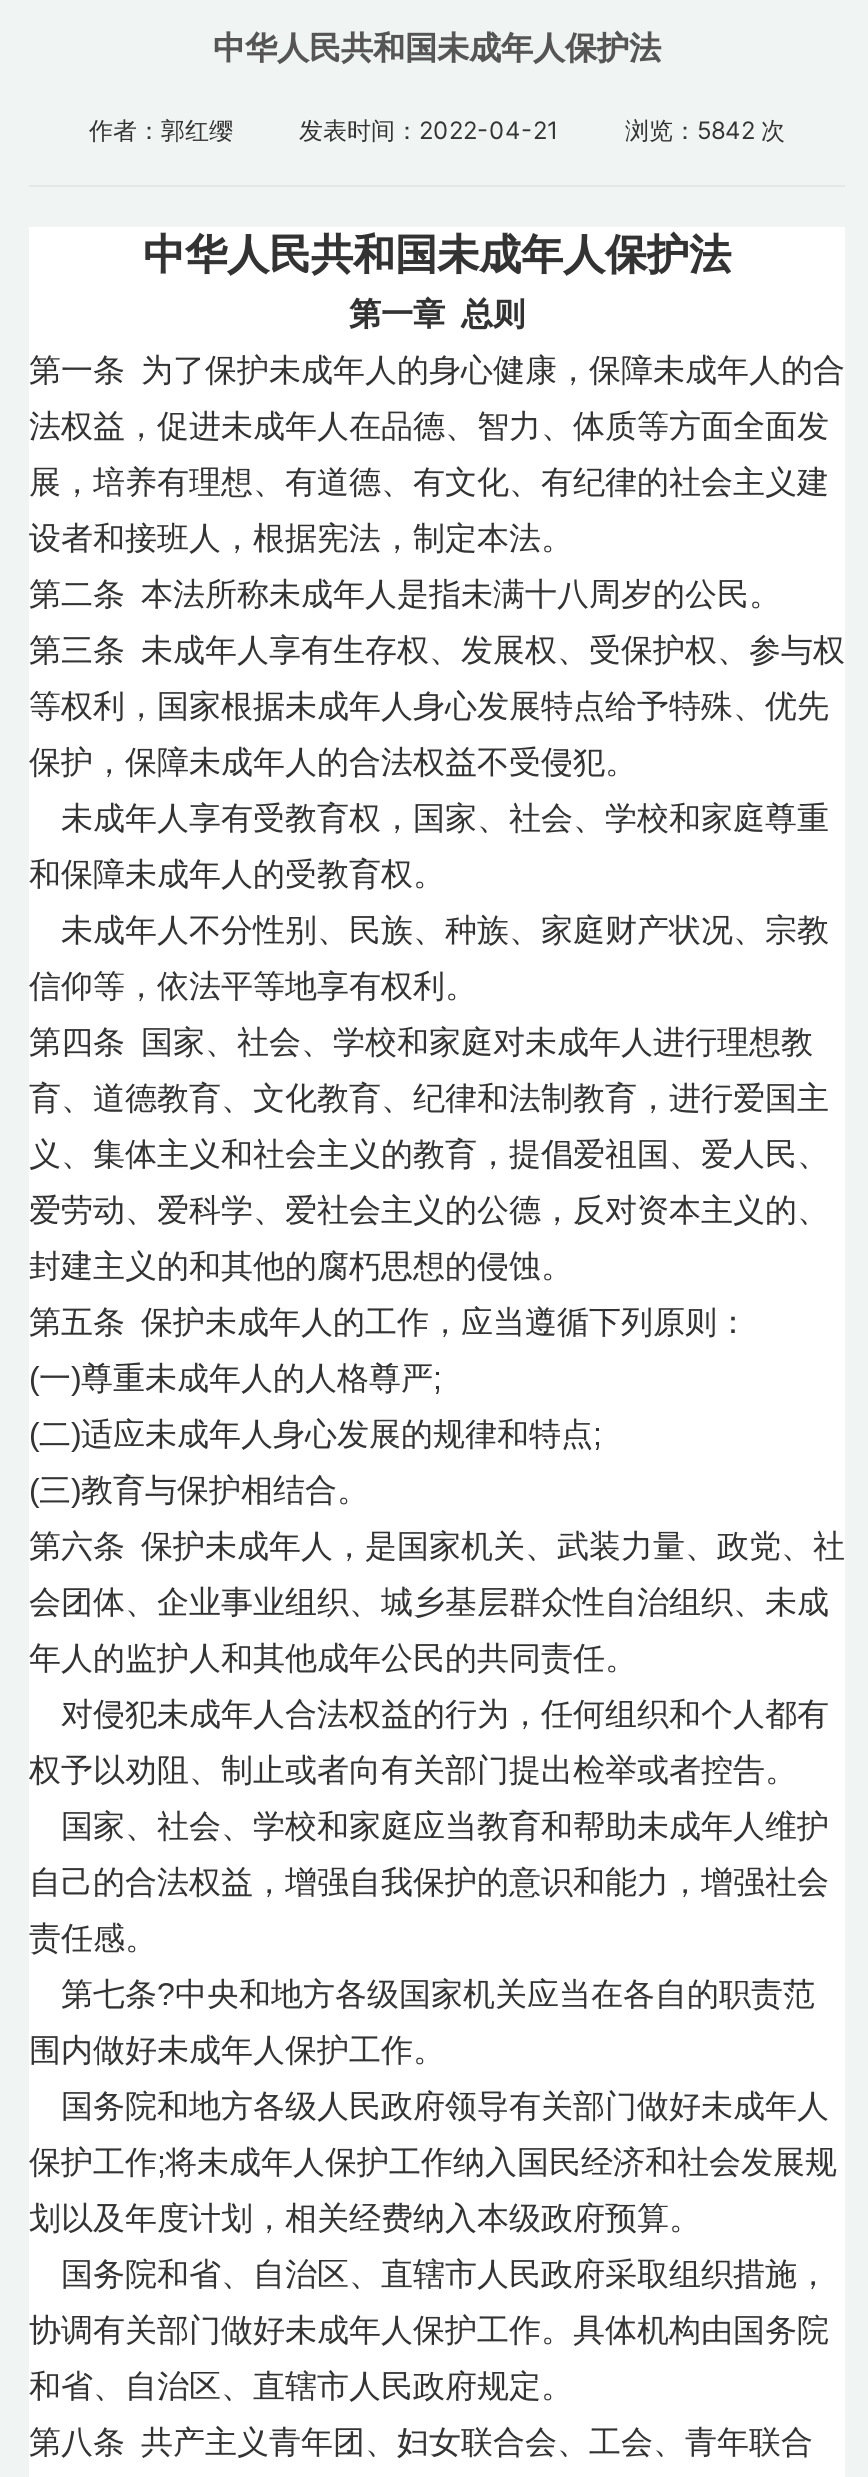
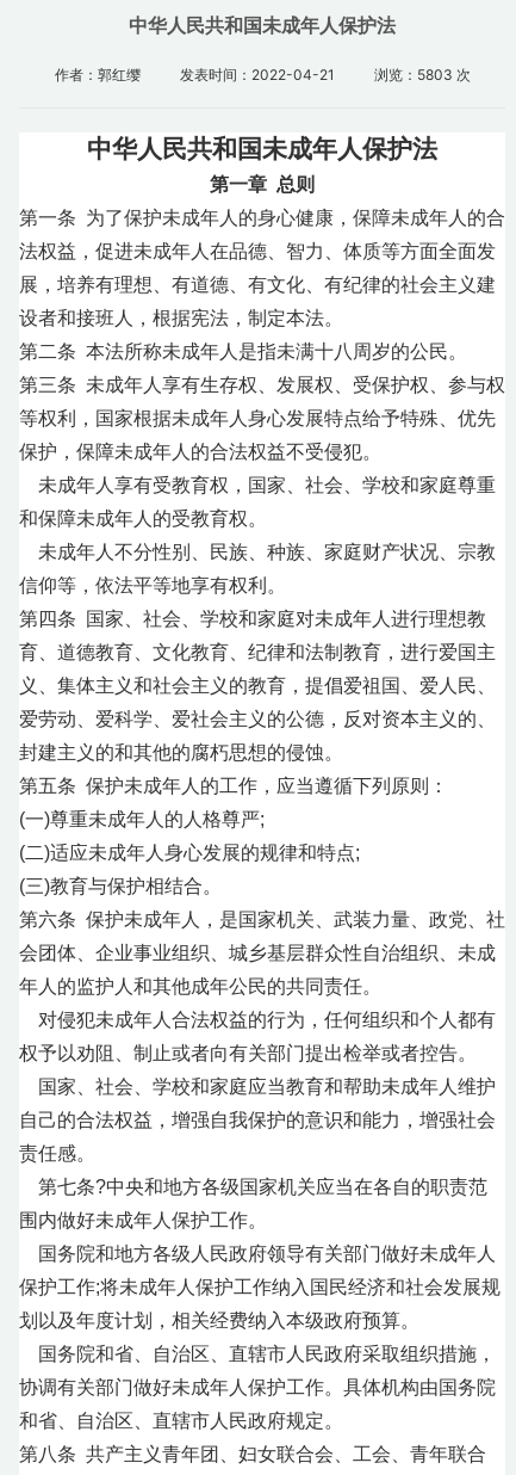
[625,115,785,145] 浏览：5842 次 -> [374,66,470,83] 浏览：5803 次

